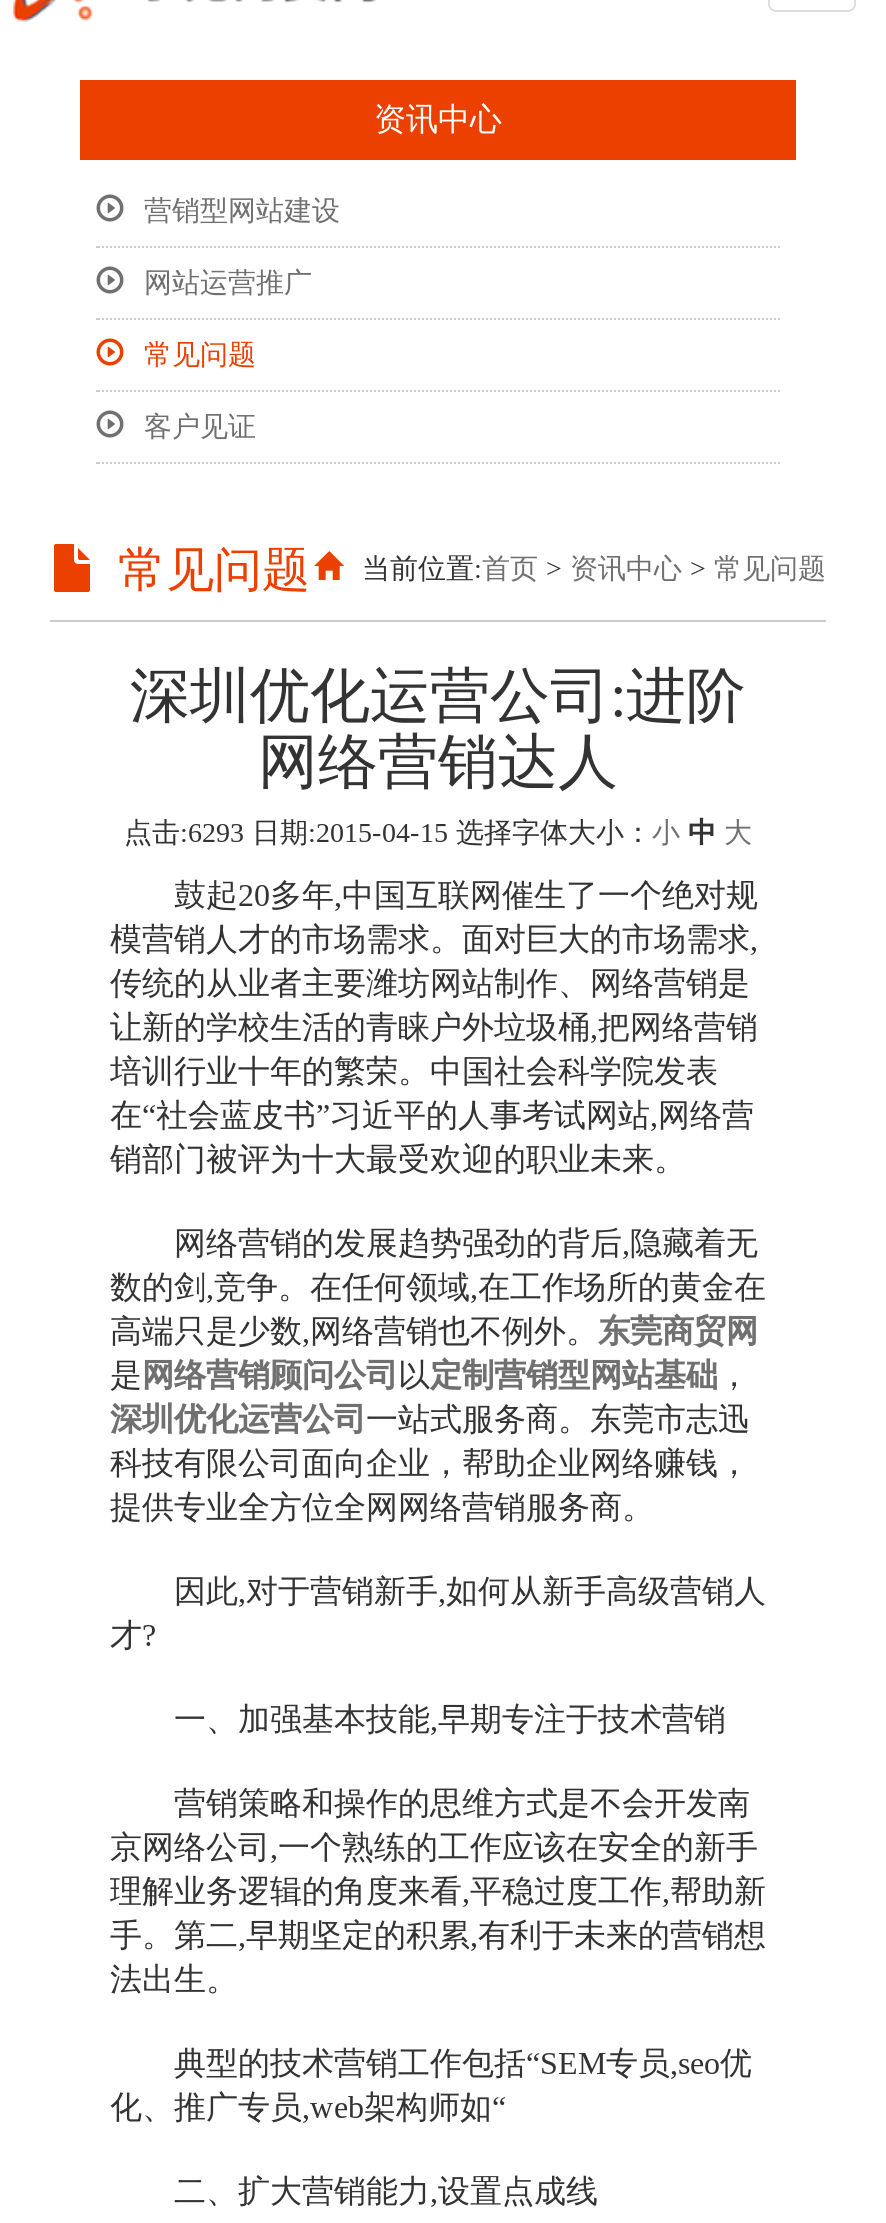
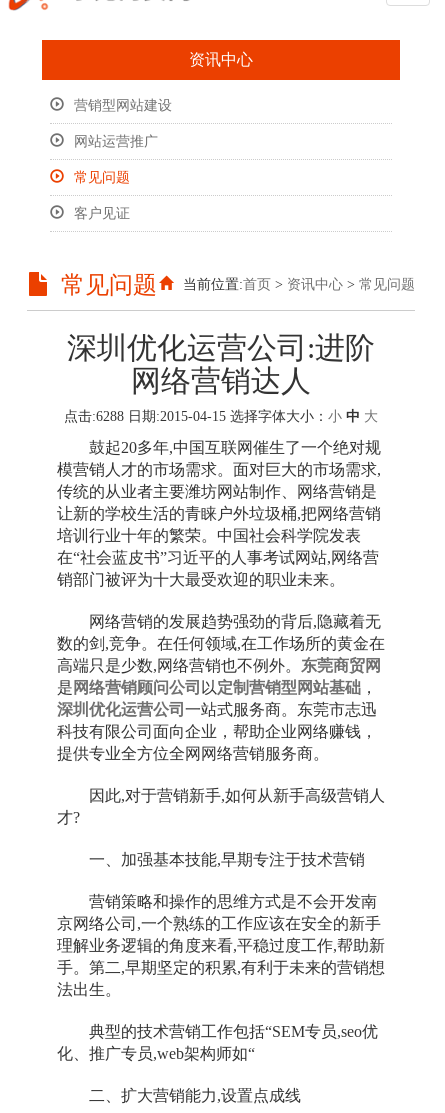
[124,818,752,848] 点击:6293 日期:2015-04-15选择字体大小：小 中 大 -> [64,409,378,424] 点击:6288 日期:2015-04-15选择字体大小：小 中 大

